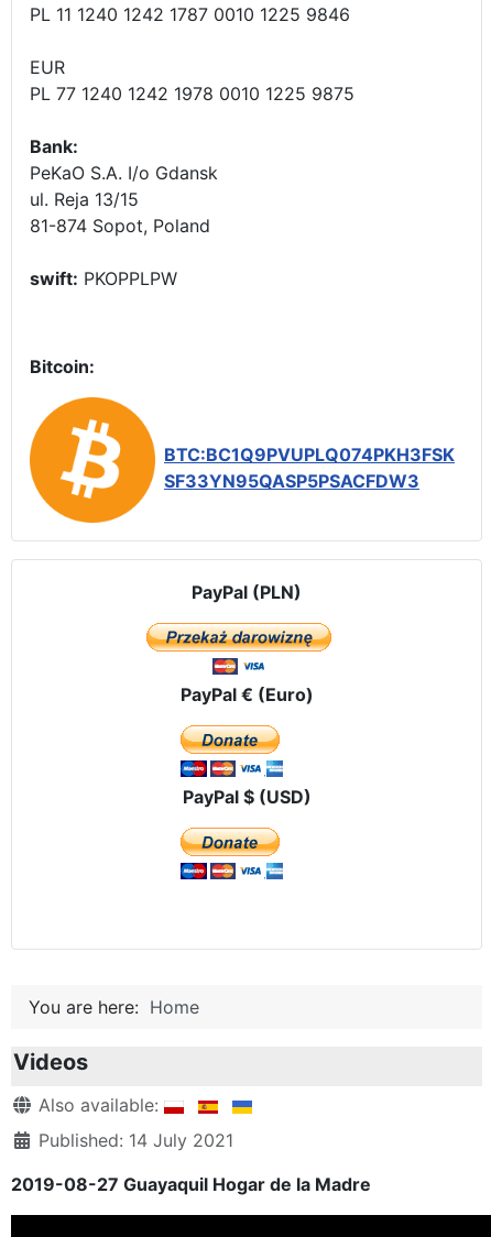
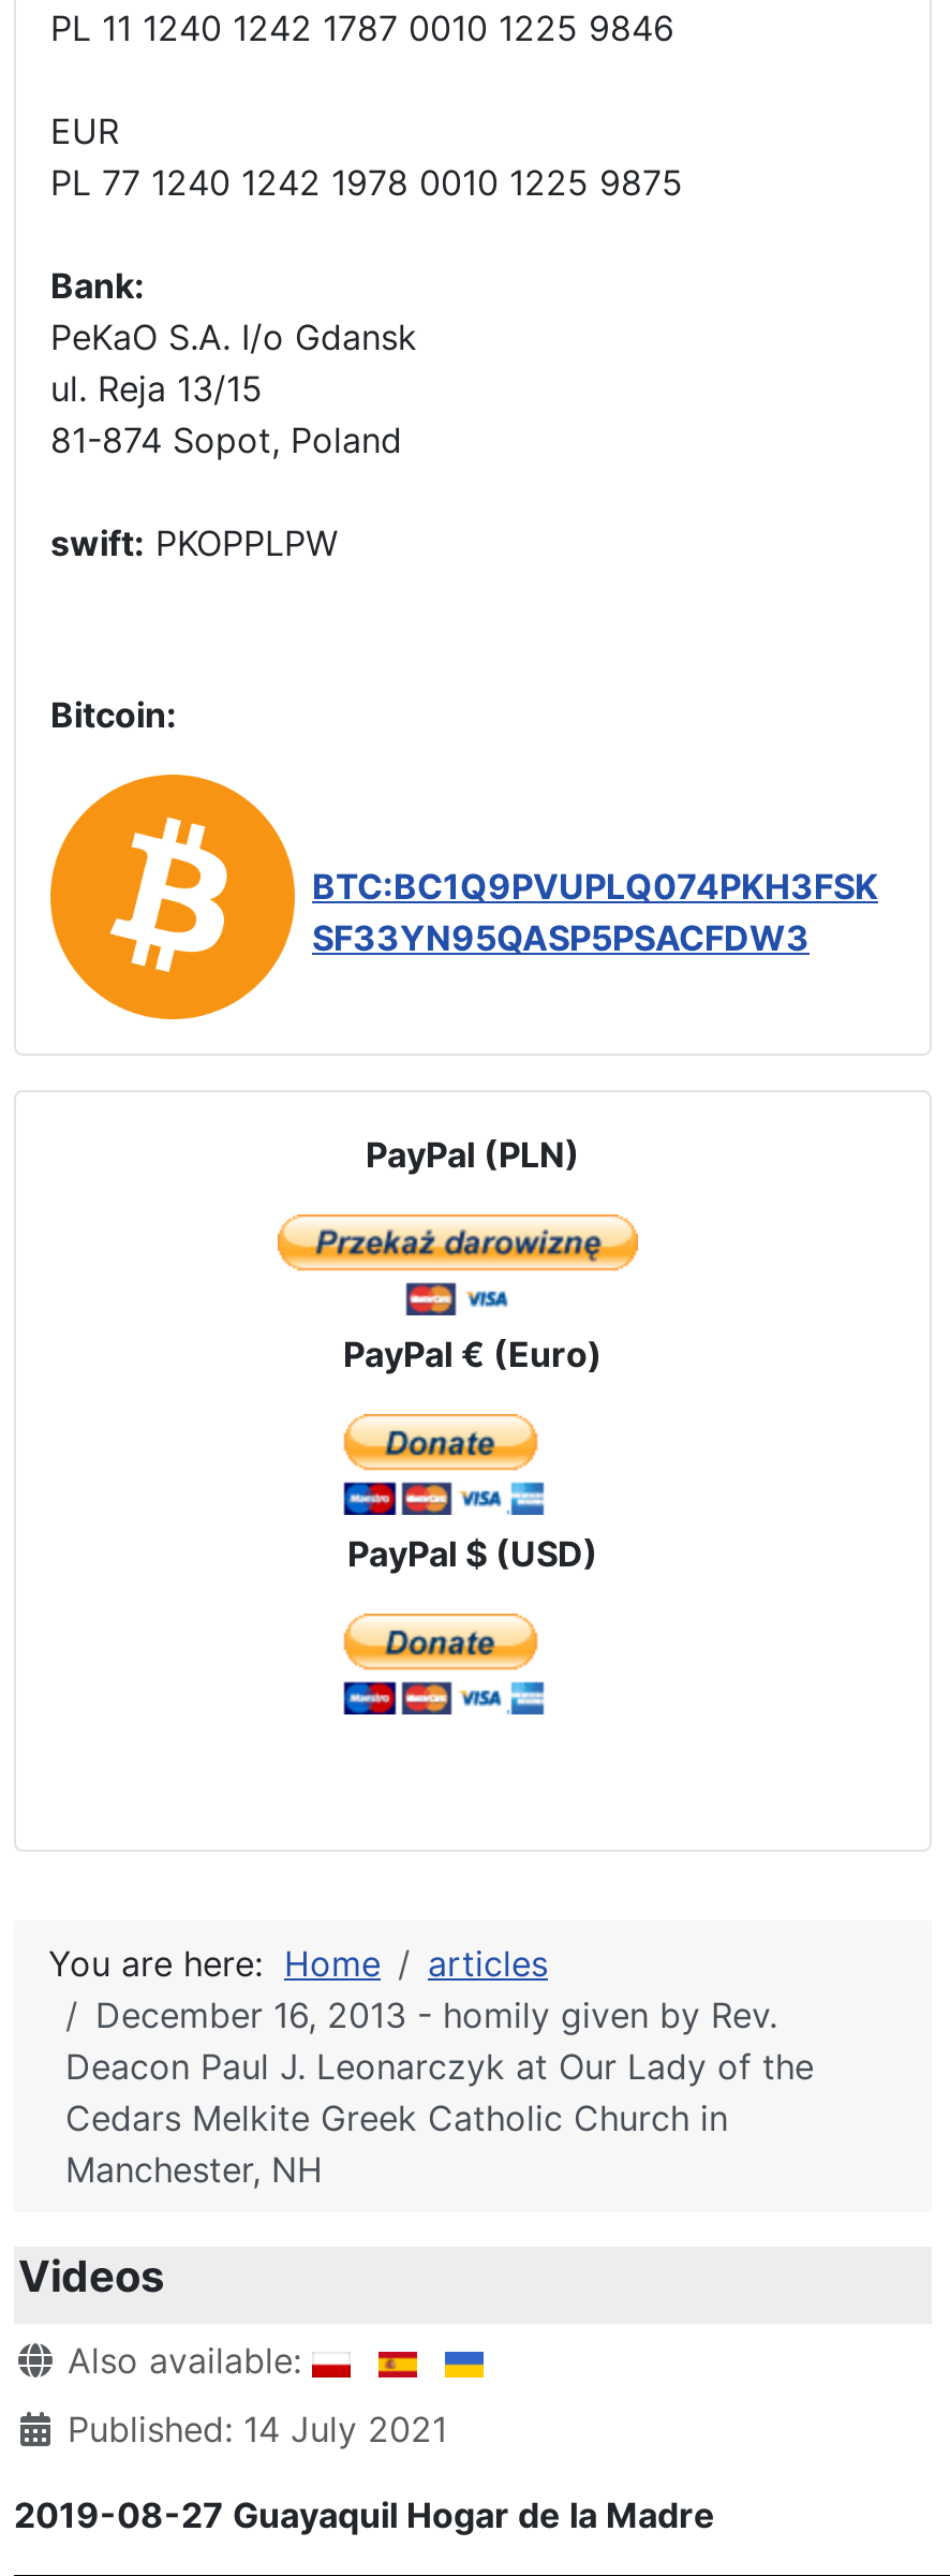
none -> [65,1942,814,2191] articles | December 16, 2013 - homily given by Rev. | Deacon Paul J. Leonarczyk at Our Lady of the | Cedars Melkite Greek Catholic Church in | Manchester, NH

